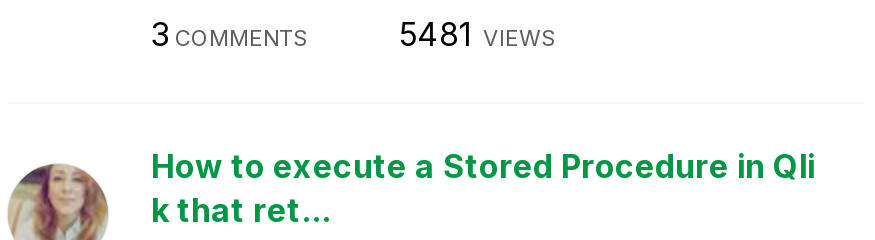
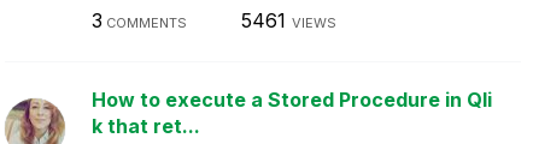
[399,14,557,54] 5481 VIEWS -> [241,8,336,32] 5461 VIEWS

